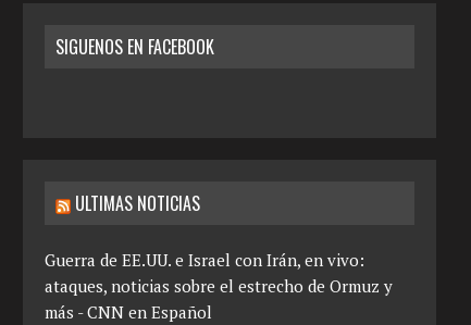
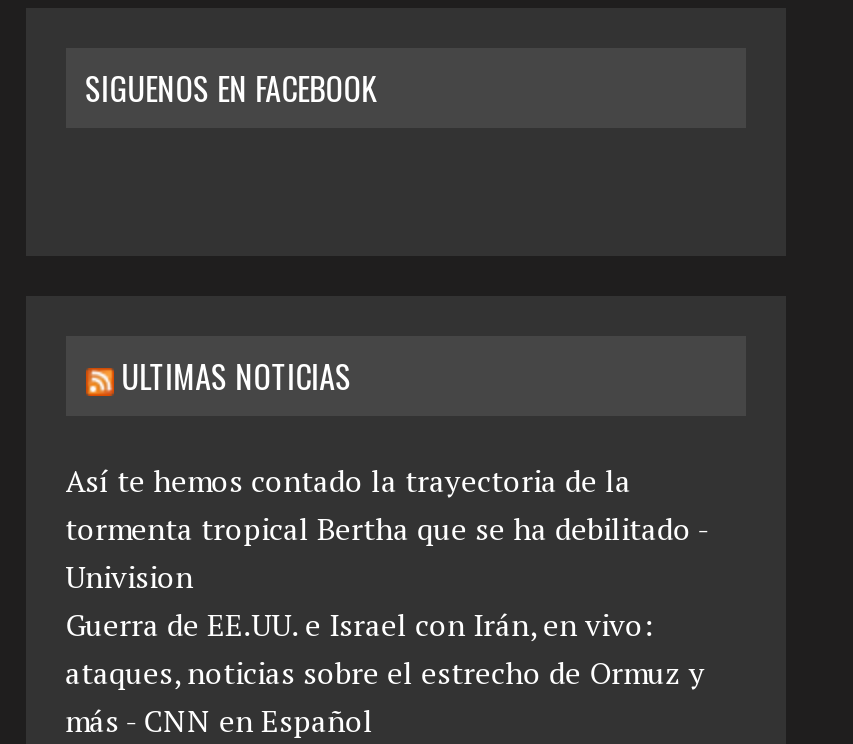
none -> [65,460,707,596] Así te hemos contado la trayectoria de la | tormenta tropical Bertha que se ha debilitado - | Univision

